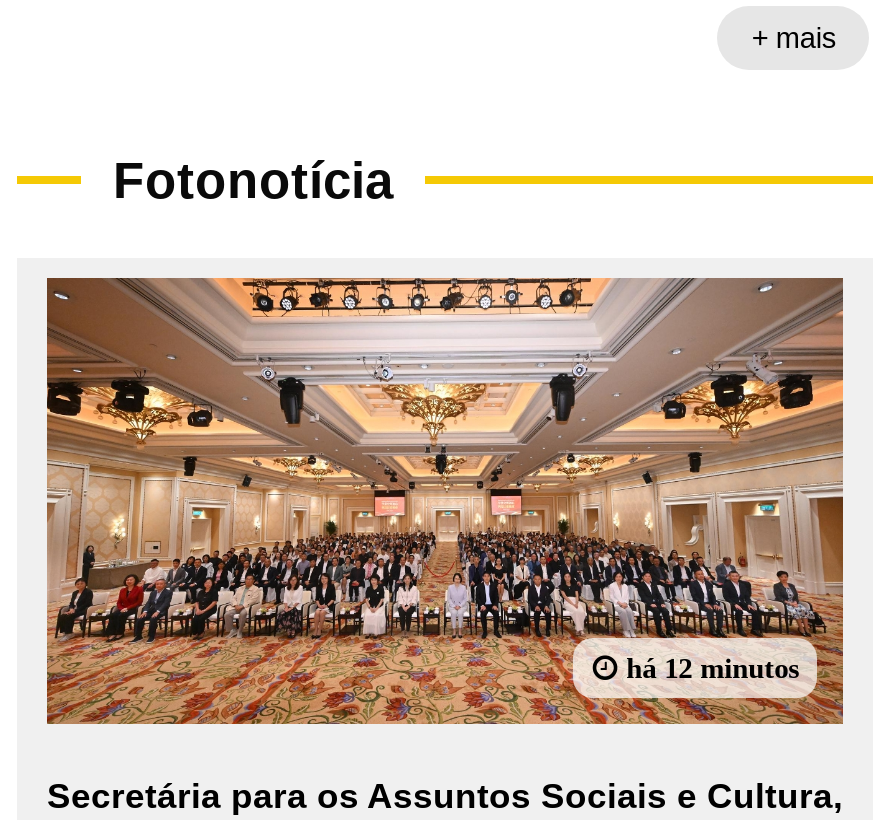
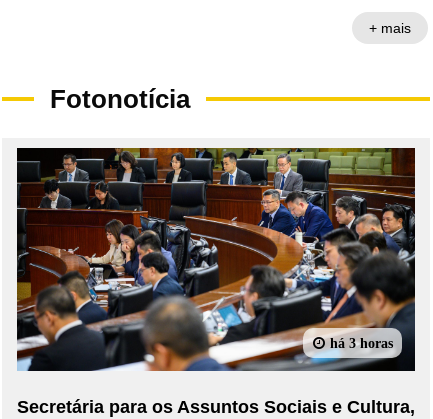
[45,276,845,726] [image] | há 12 minutos -> [16,147,416,372] [image] | há 3 horas

